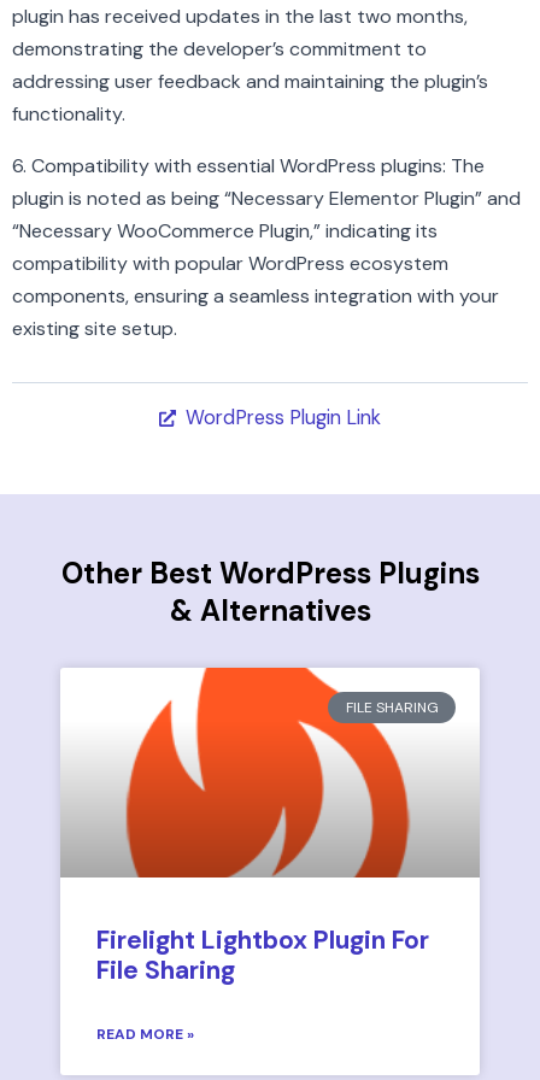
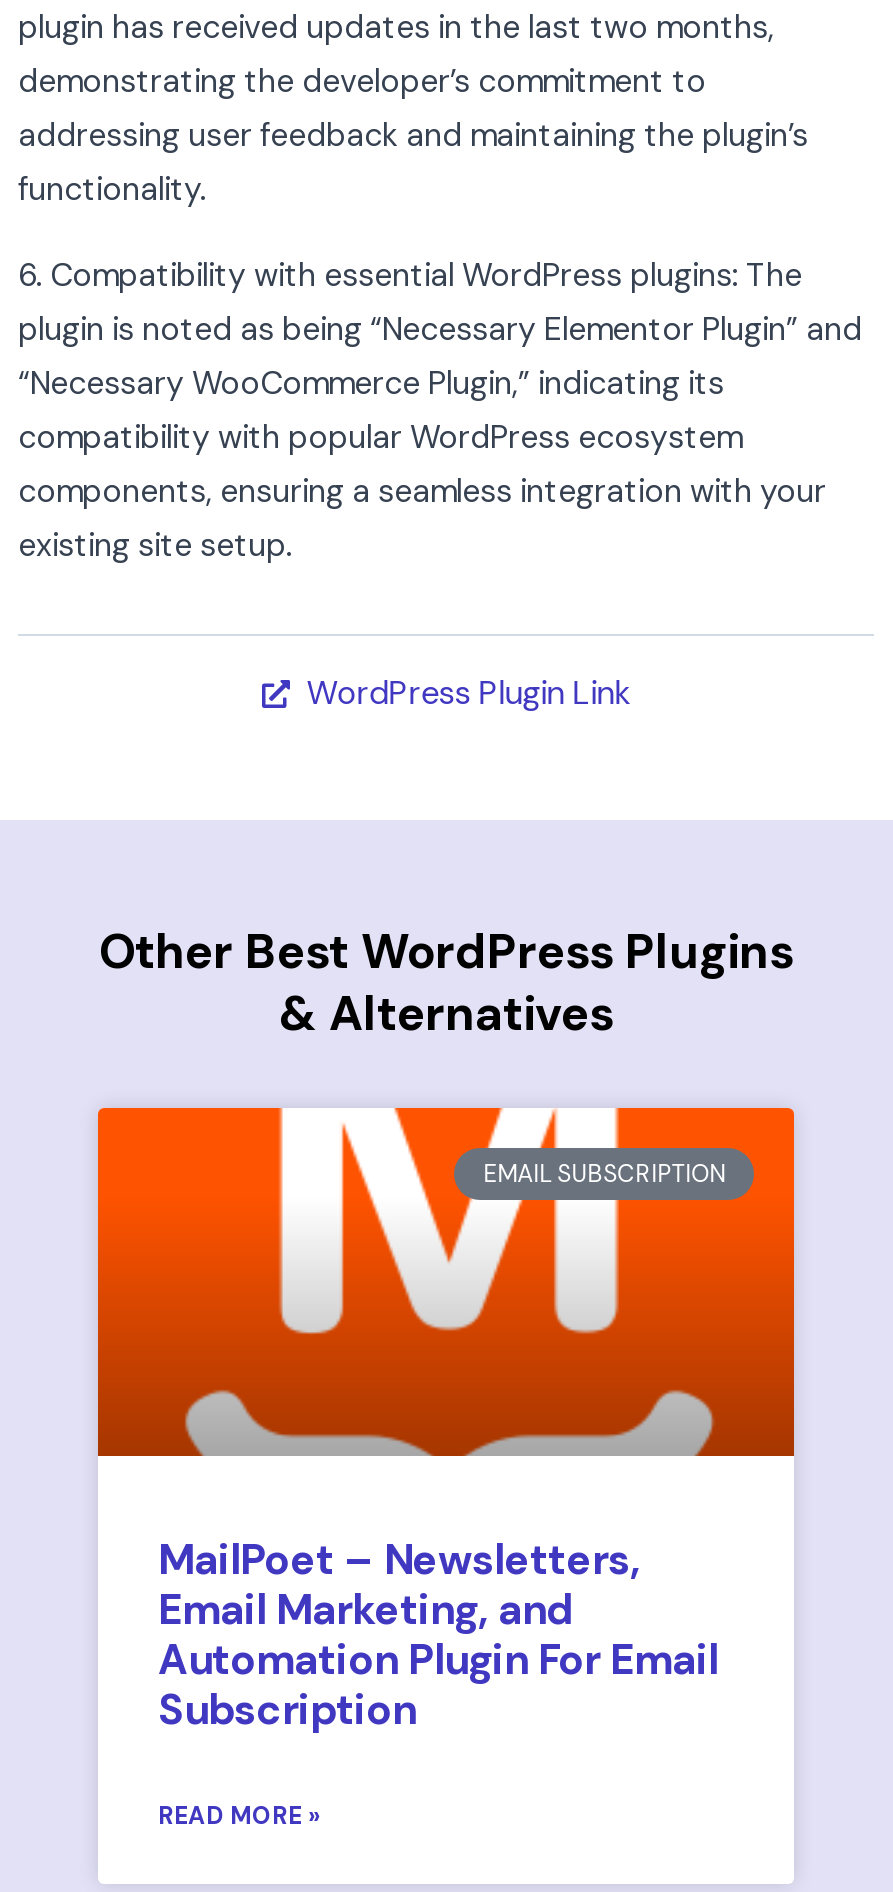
[60,667,480,877] [image] | FILE SHARING -> [96,1106,796,1458] [image] | EMAIL SUBSCRIPTION
[96,923,429,987] Firelight Lightbox Plugin For | File Sharing -> [158,1532,718,1738] MailPoet – Newsletters, | Email Marketing, and | Automation Plugin For Email | Subscription

